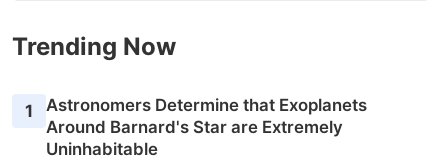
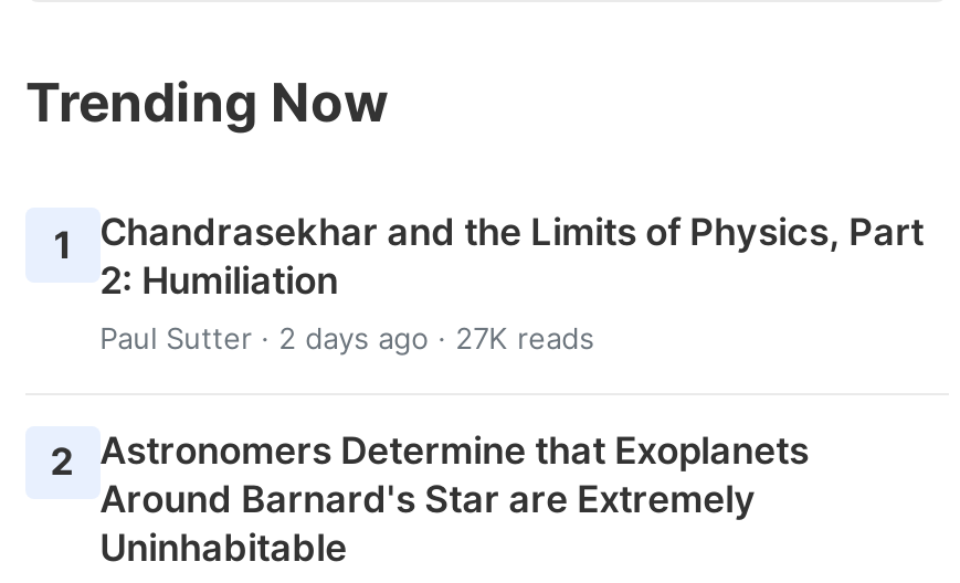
[46,95,367,115] Astronomers Determine that Exoplanets -> [50,211,924,485] Chandrasekhar and the Limits of Physics, Part | 2: Humiliation | Paul Sutter · 2 days ago · 27K reads | 2 Astronomers Determine that Exoplanets

